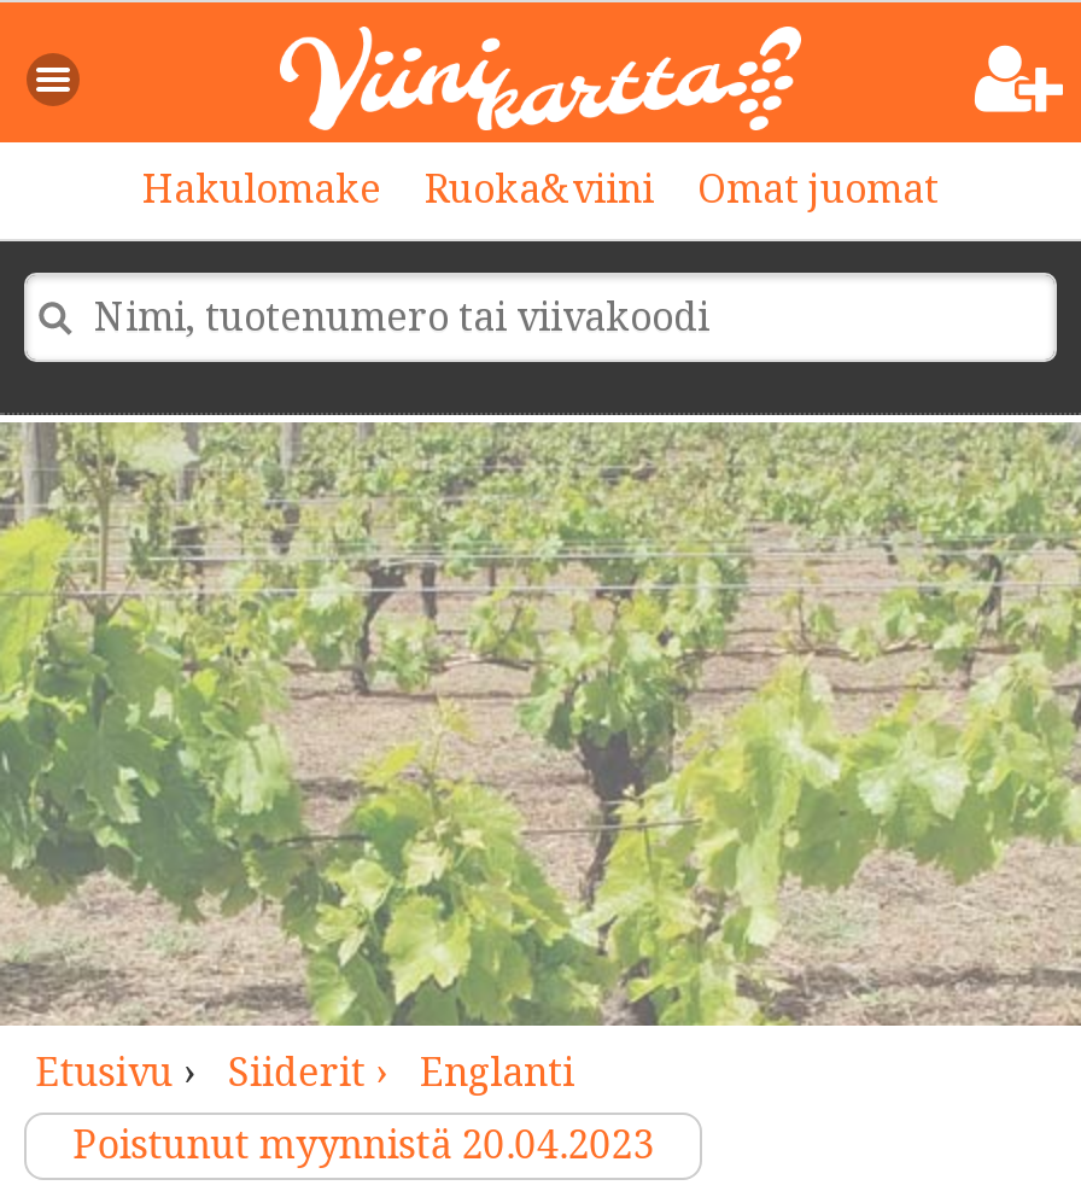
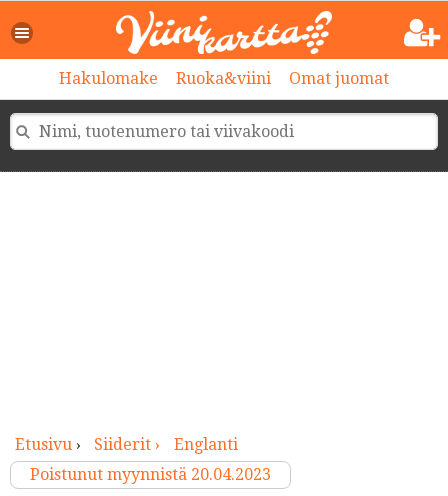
[7,420,1074,1028] [image] -> none

